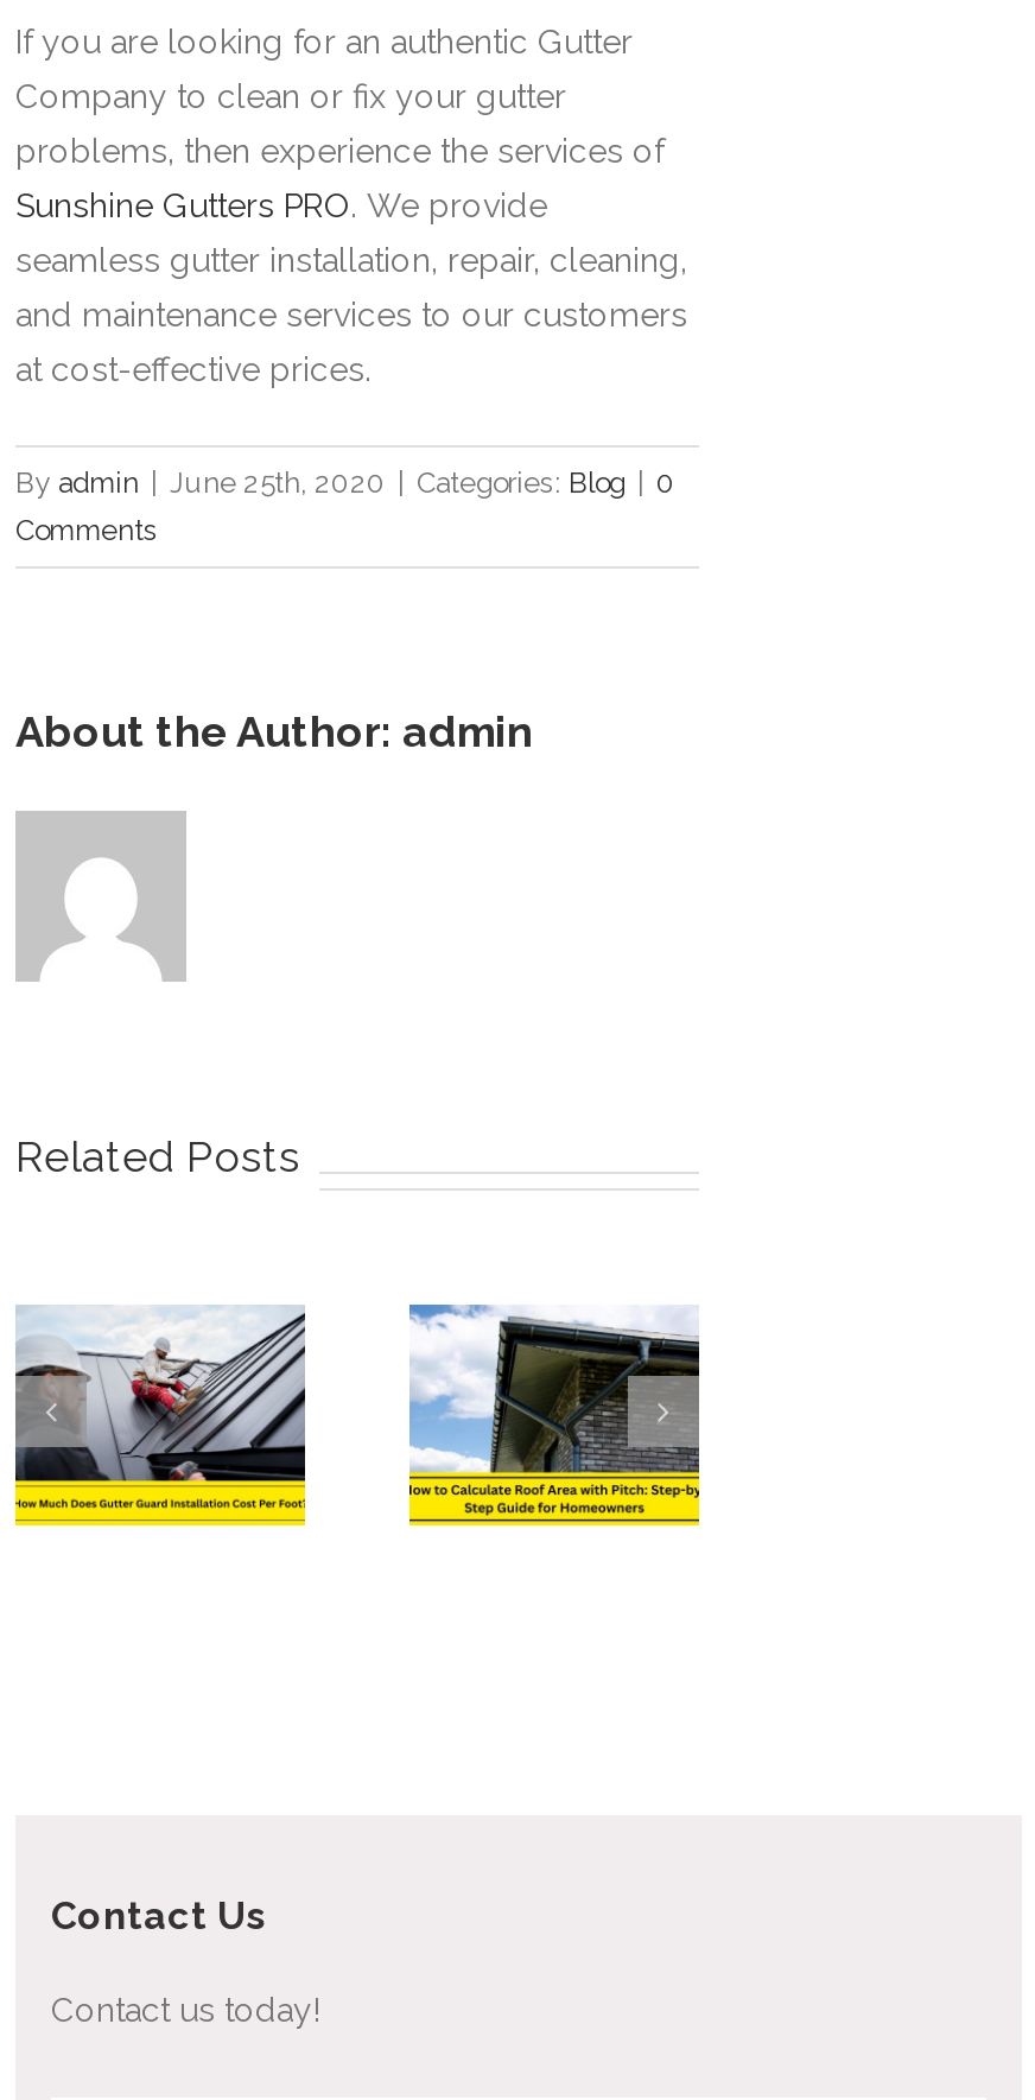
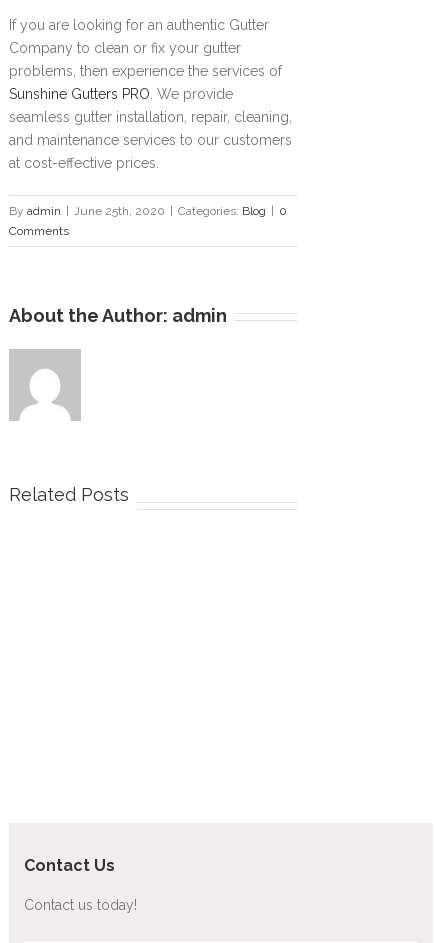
[13,1305,307,1528] [image] -> none
[407,1302,701,1528] [image] -> none

